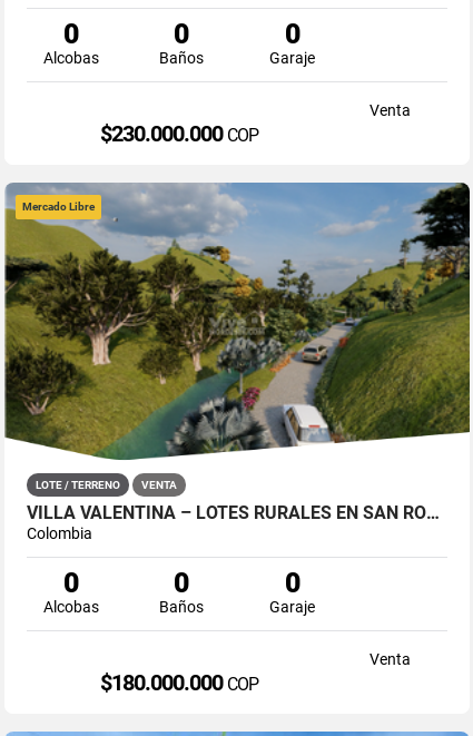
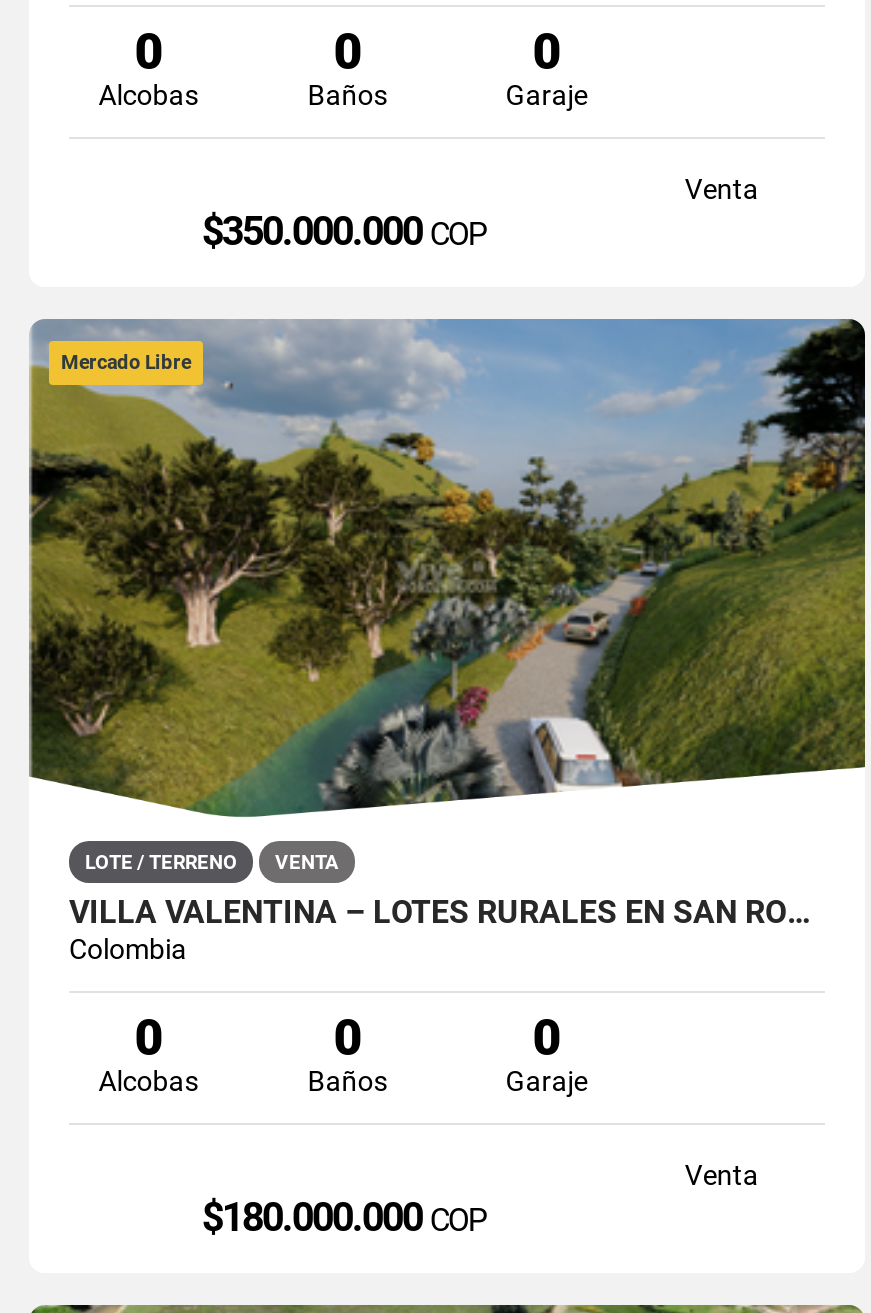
[100,120,259,147] $230.000.000COP -> [202,207,486,255] $350.000.000COP

